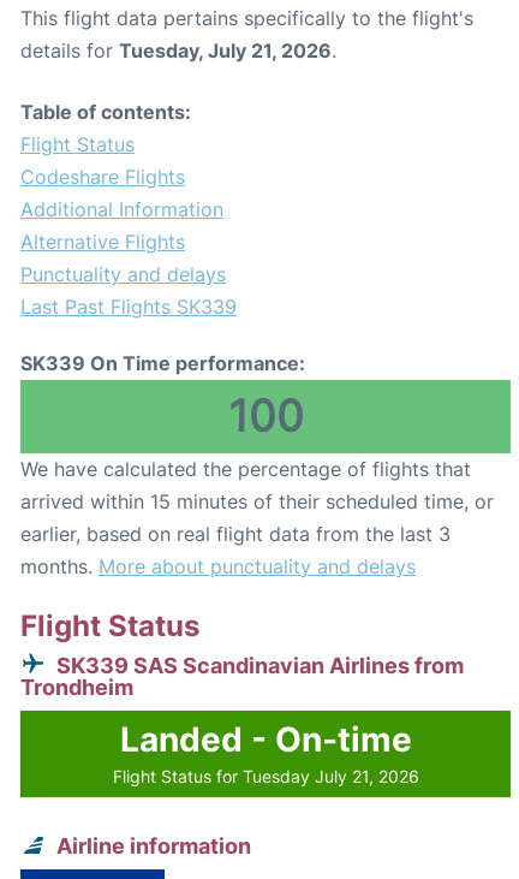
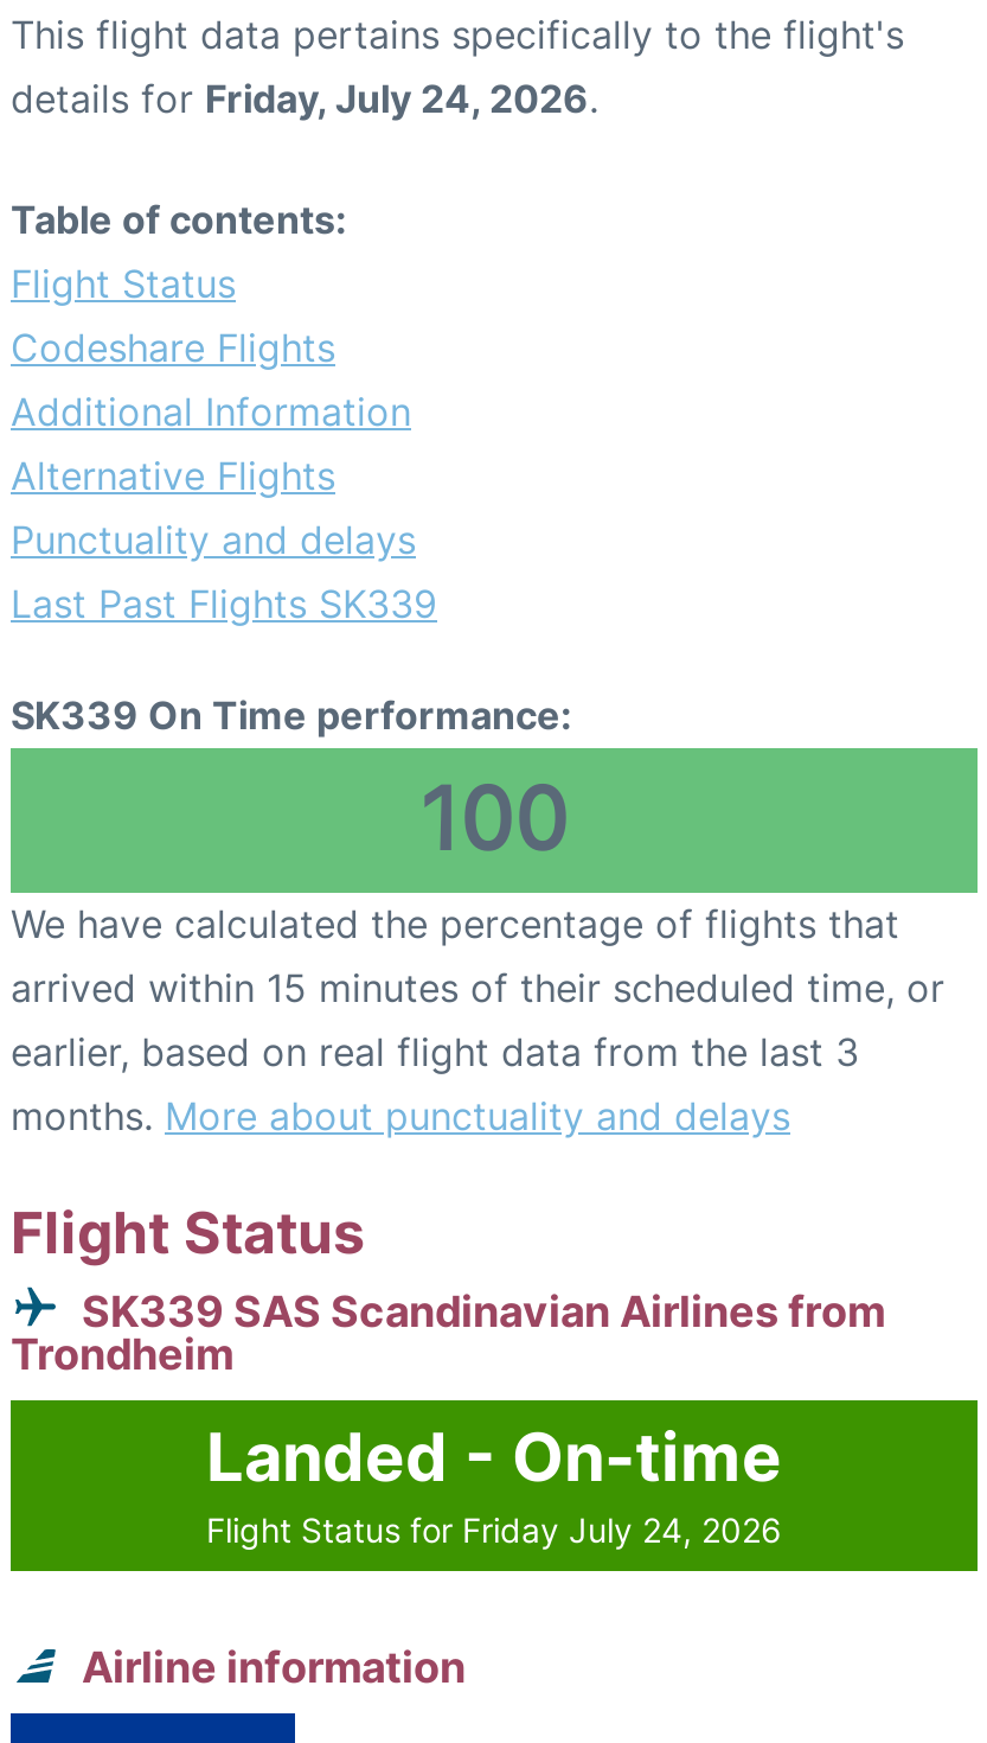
[20,38,336,62] details for Tuesday, July 21, 2026. -> [11,74,598,121] details for Friday, July 24, 2026.
[112,766,419,786] Flight Status for Tuesday July 21, 2026 -> [206,1509,782,1549] Flight Status for Friday July 24, 2026

